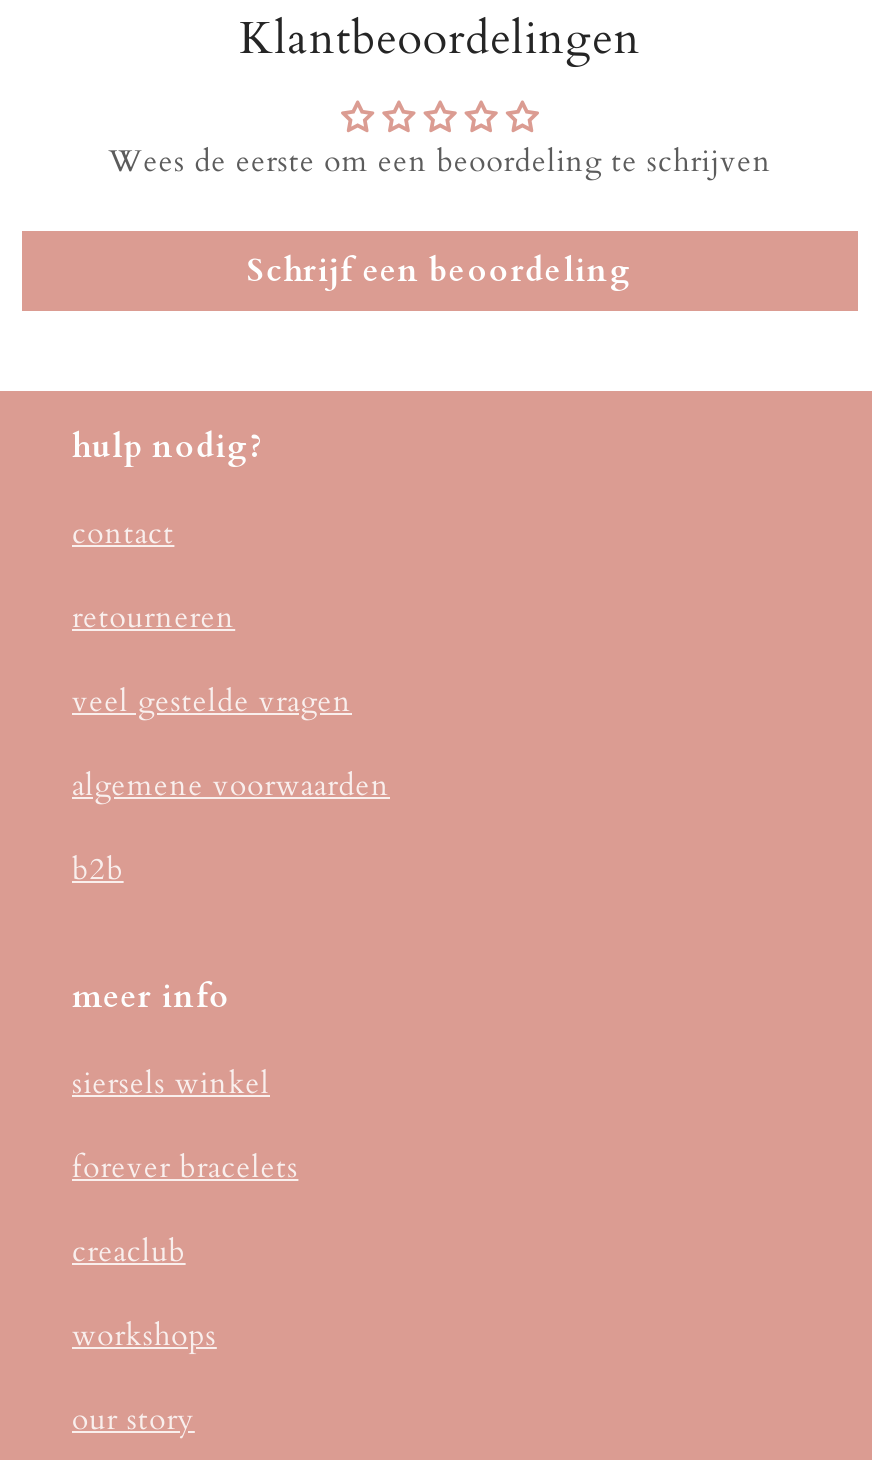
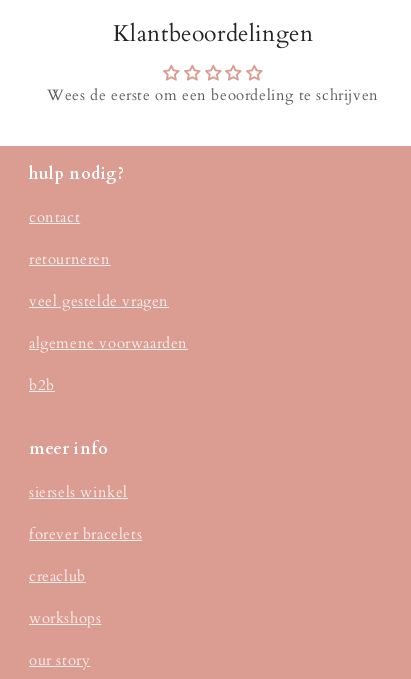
[247,248,633,292] Schrijf een beoordeling -> none

